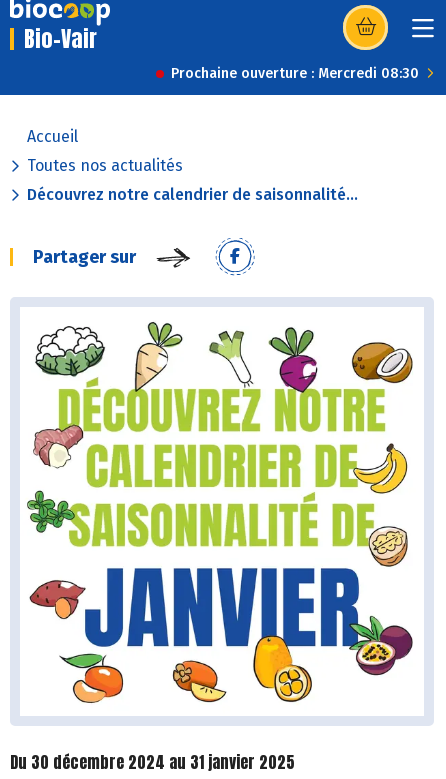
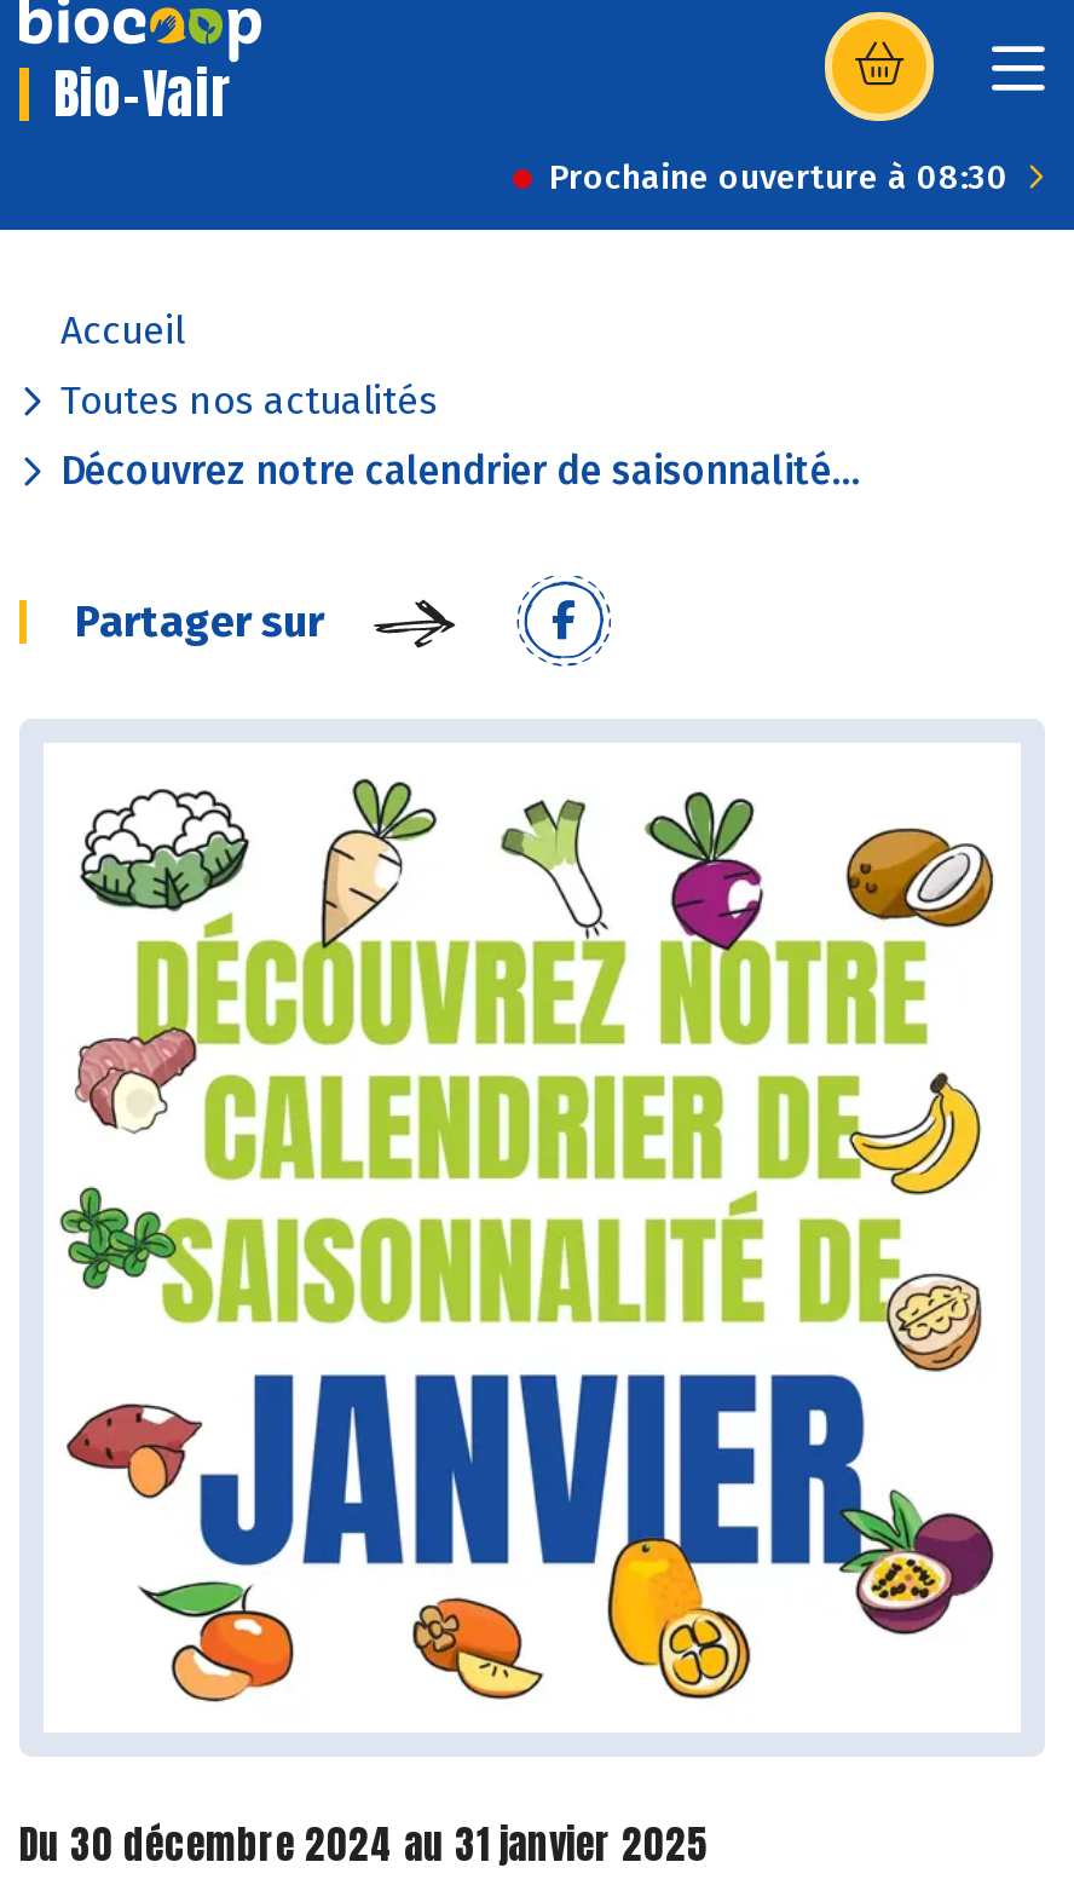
[171,65,419,82] Prochaine ouverture : Mercredi 08:30 -> [549,157,1009,198] Prochaine ouverture à 08:30

